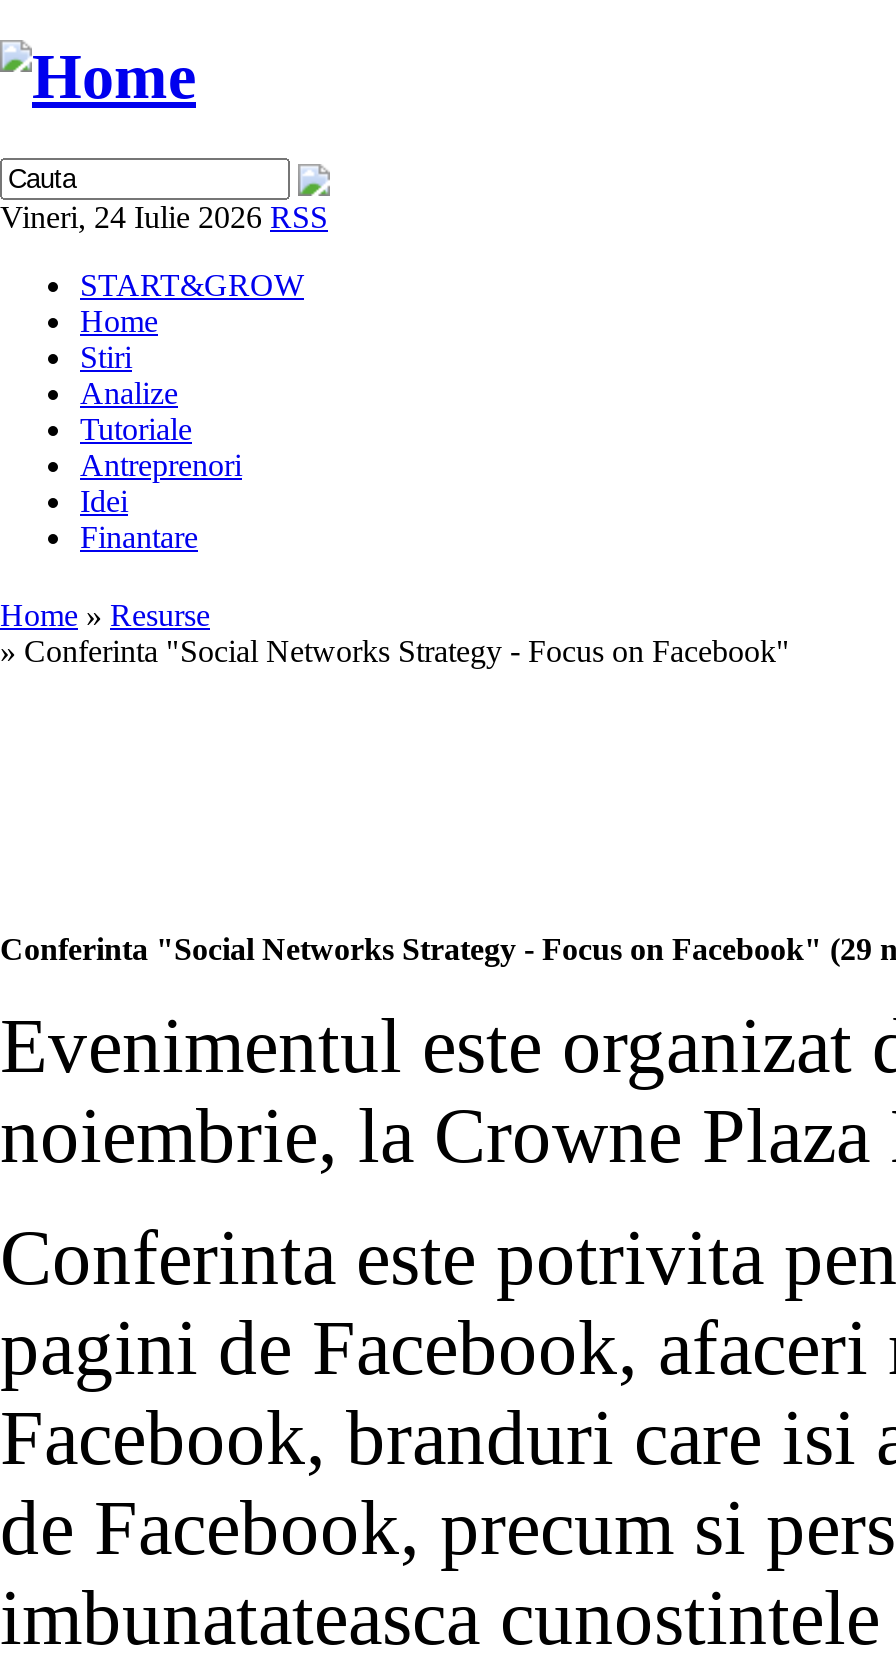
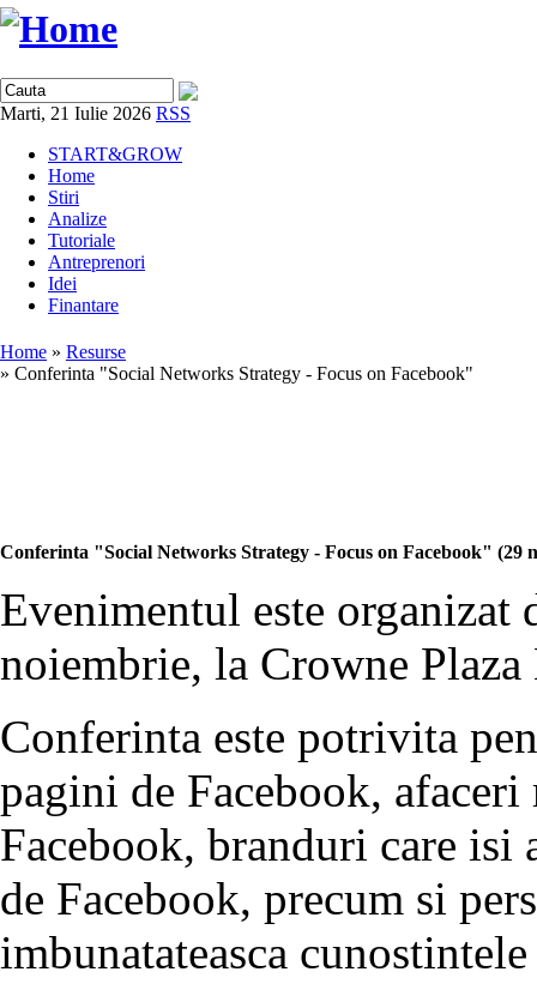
[0,200,328,234] Vineri, 24 Iulie 2026RSS -> [0,103,191,123] Marti, 21 Iulie 2026RSS

